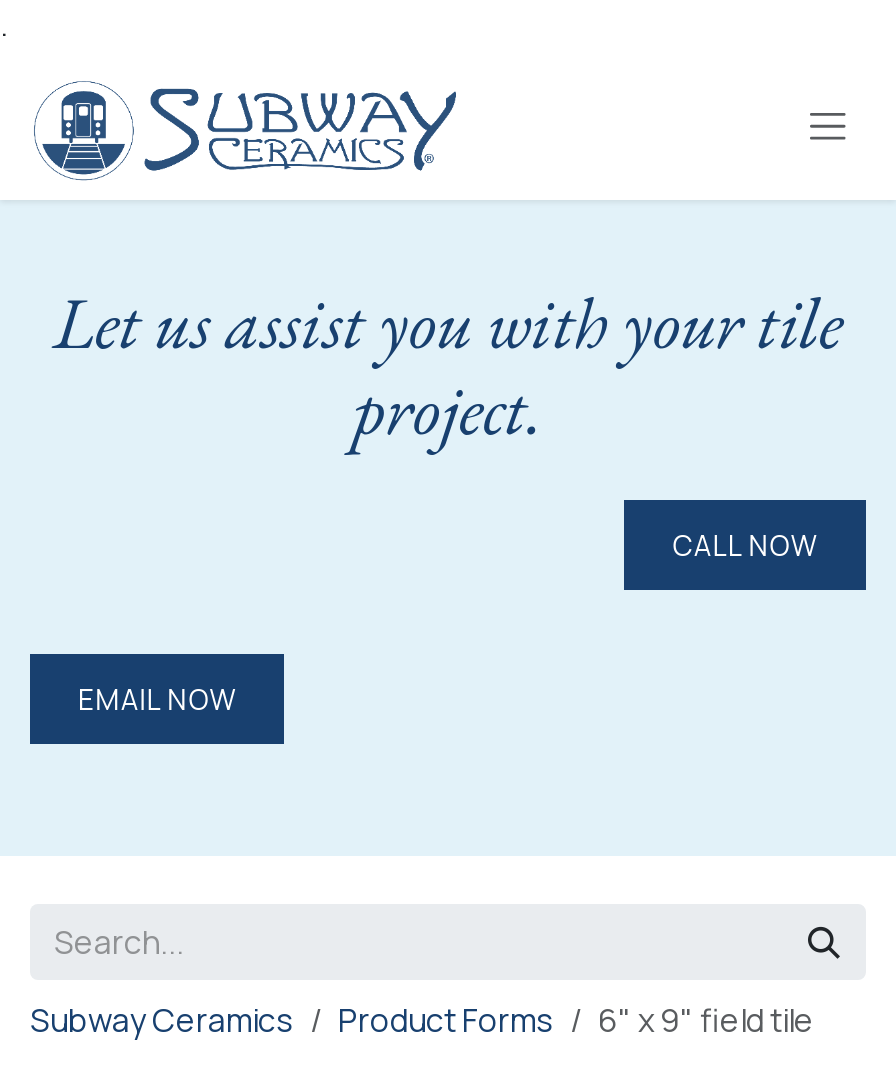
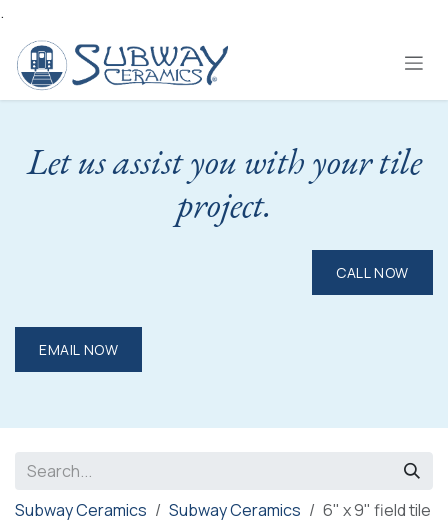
[338,998,554,1042] Product Forms -> [169,499,301,521] Subway Ceramics

